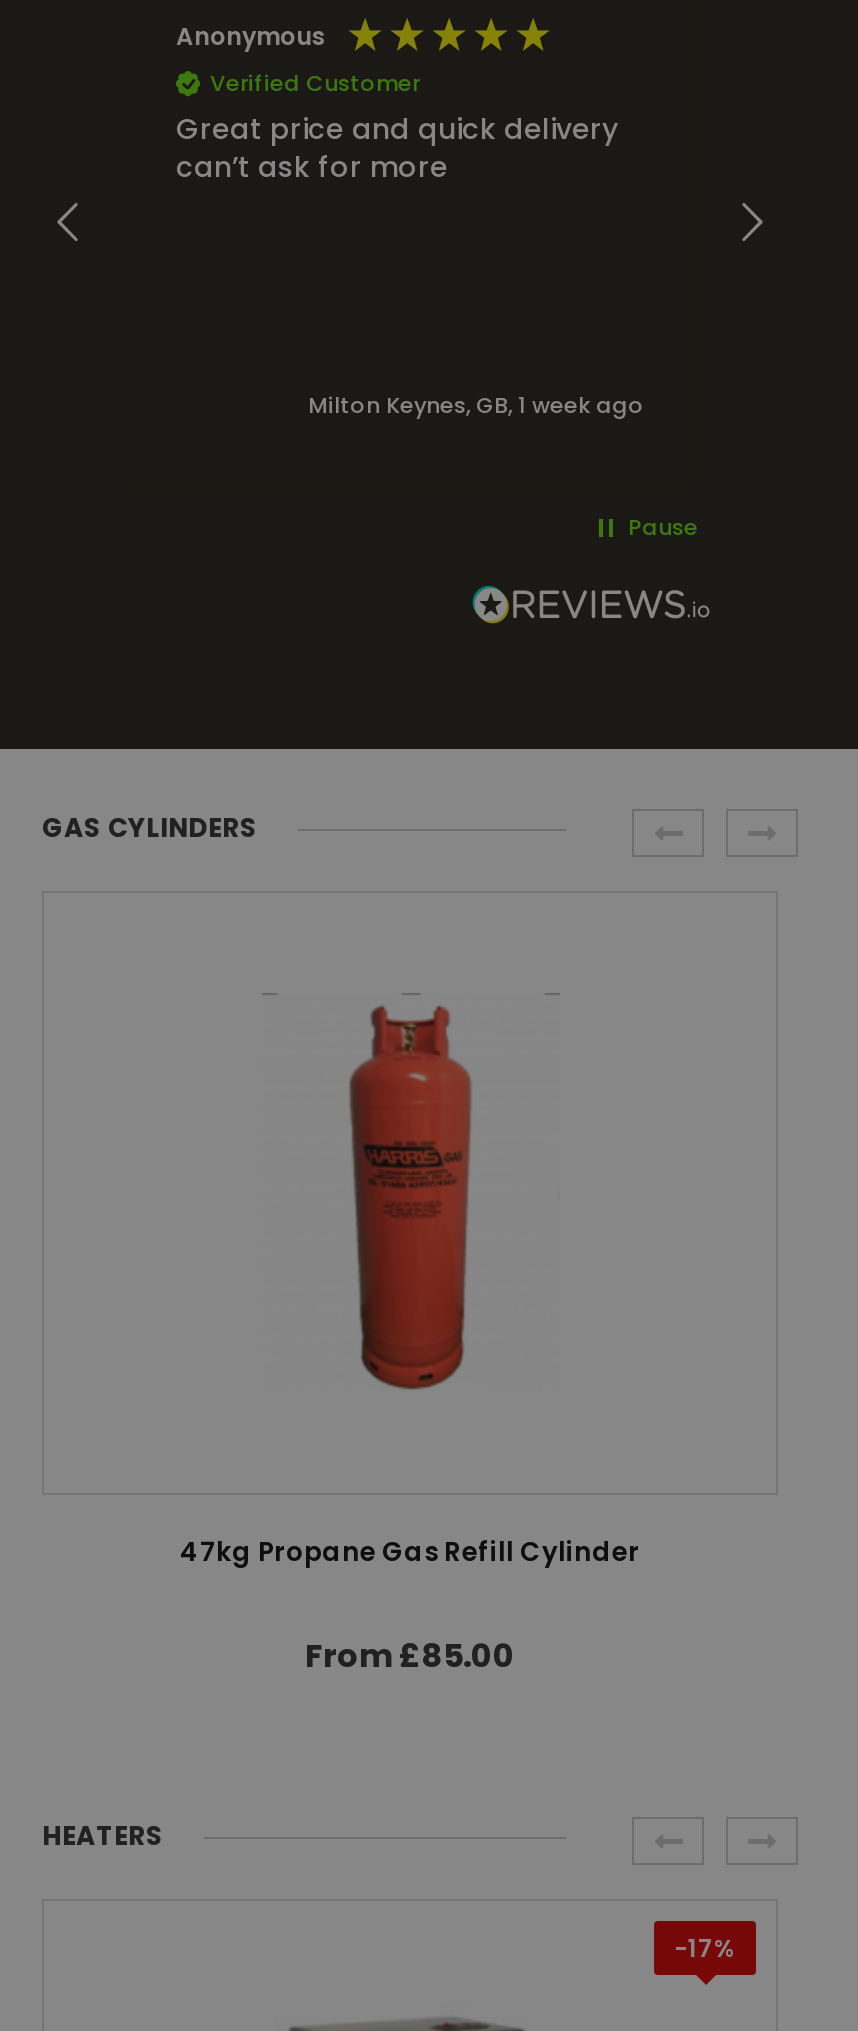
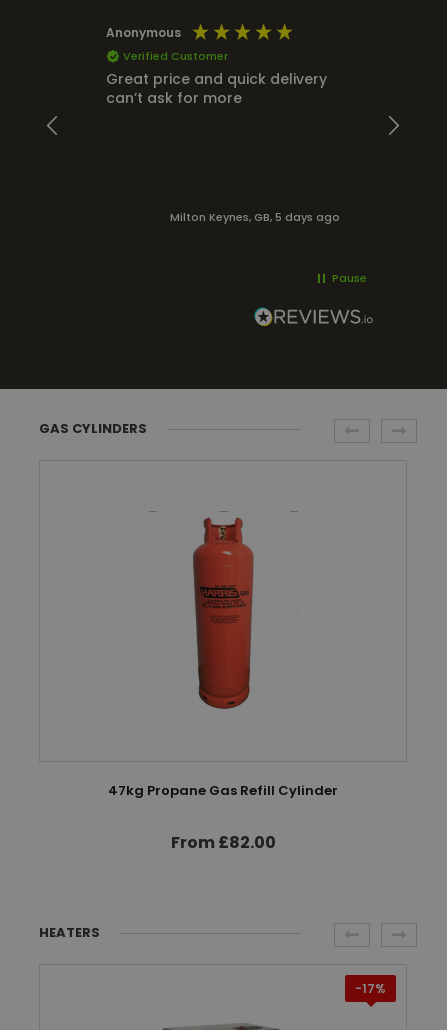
[308,389,644,421] Milton Keynes, GB, 1 week ago -> [170,209,340,225] Milton Keynes, GB, 5 days ago
[305,1634,515,1680] From £85.00 -> [170,831,275,854] From £82.00

